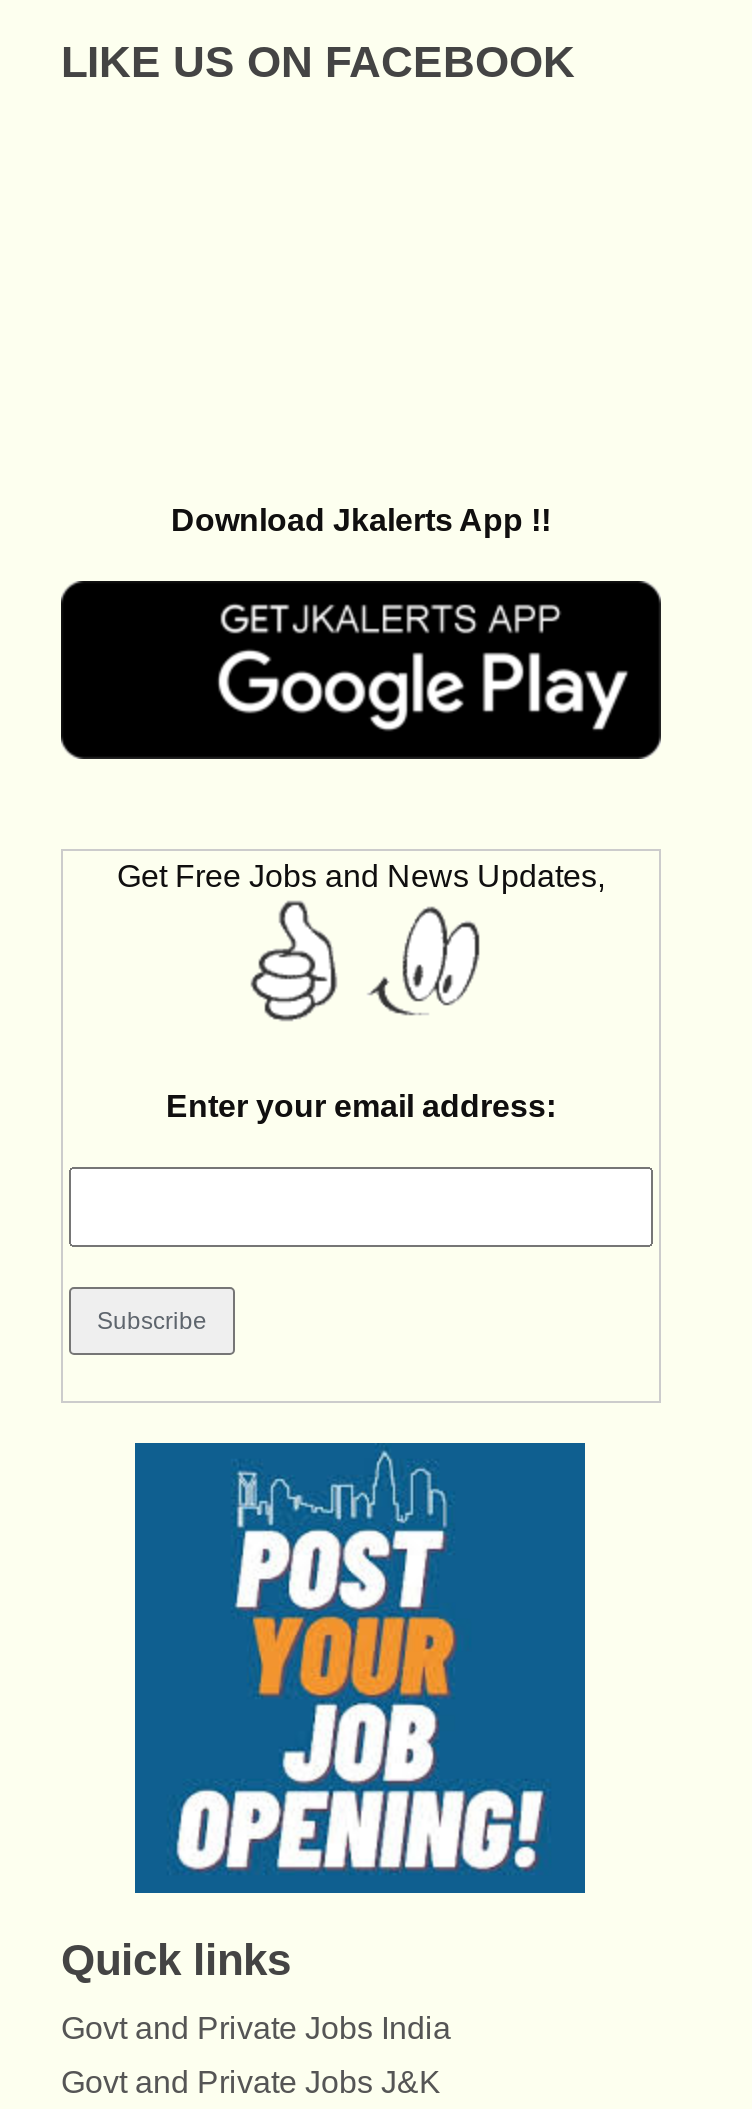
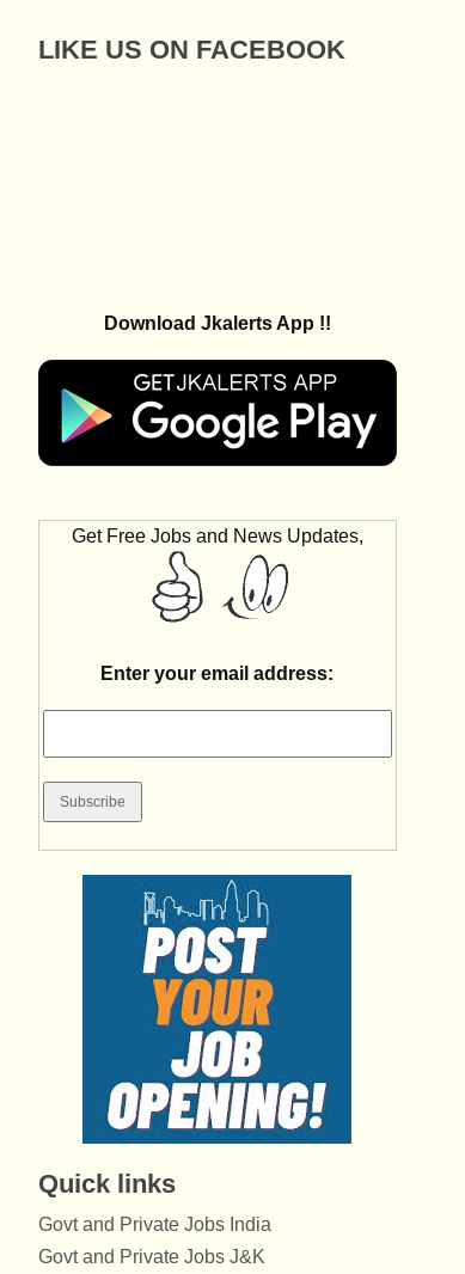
none -> [60,388,112,443] [image]

